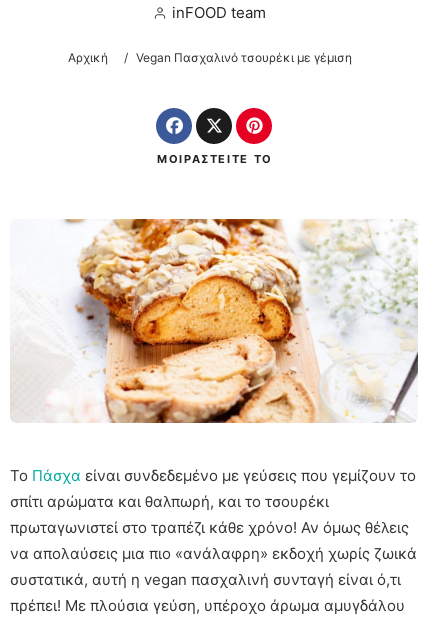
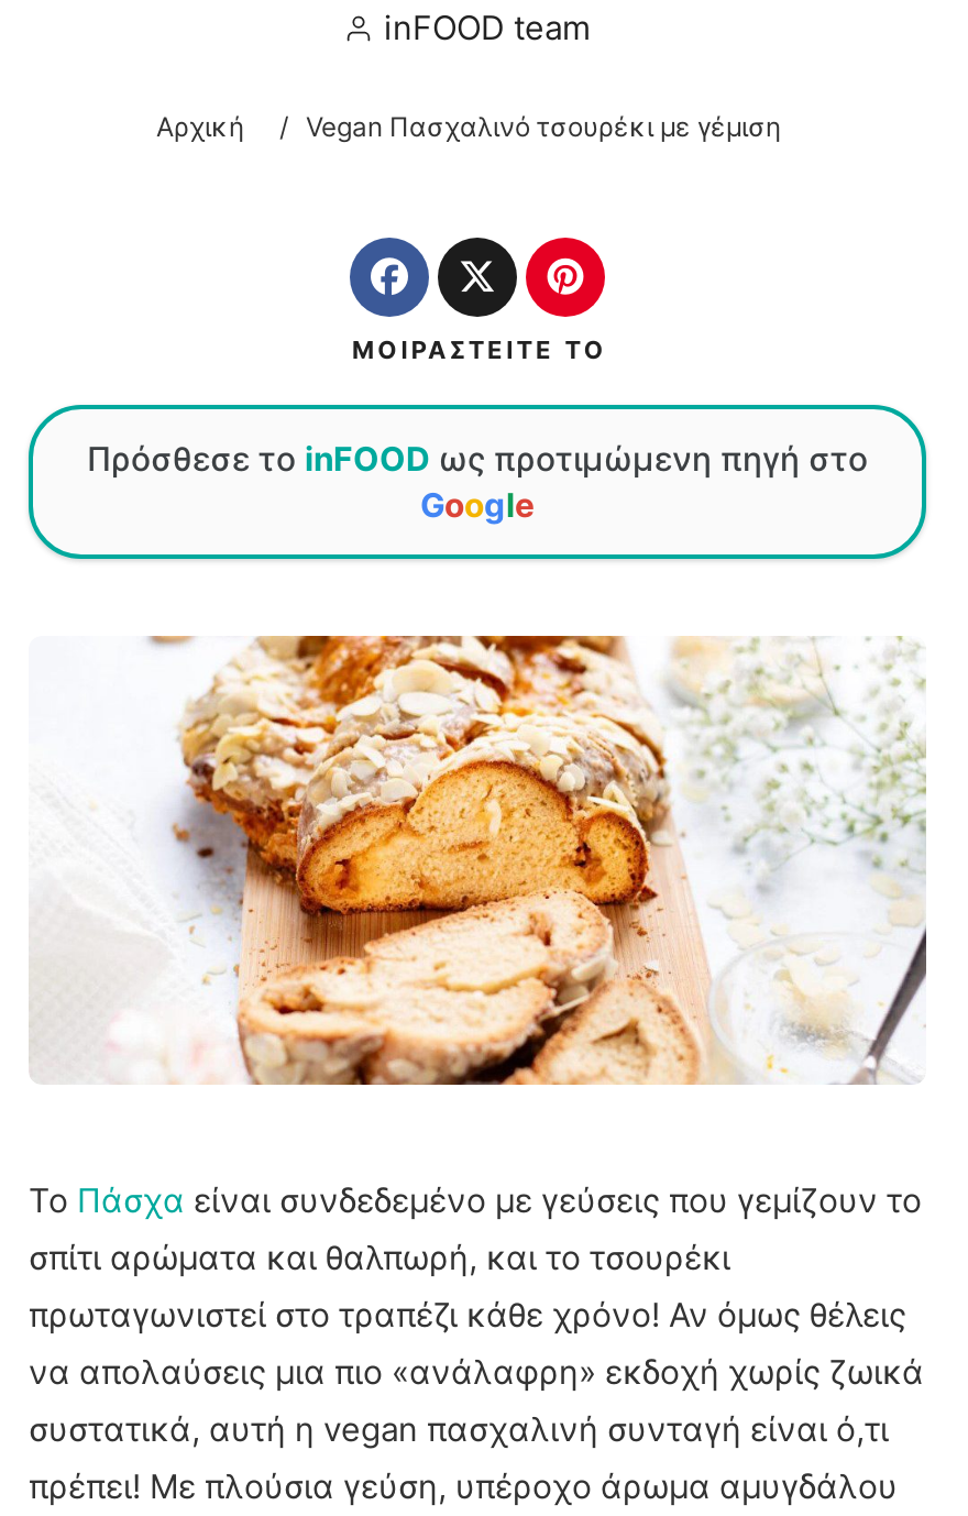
none -> [26,403,928,563] [image] | Πρόσθεσε το inFOOD ως προτιμώμενη πηγή στο | Google

